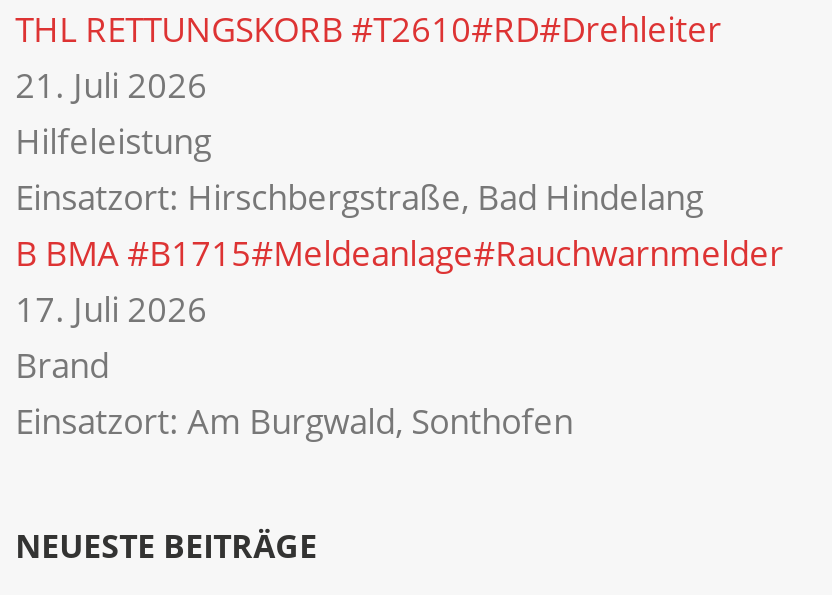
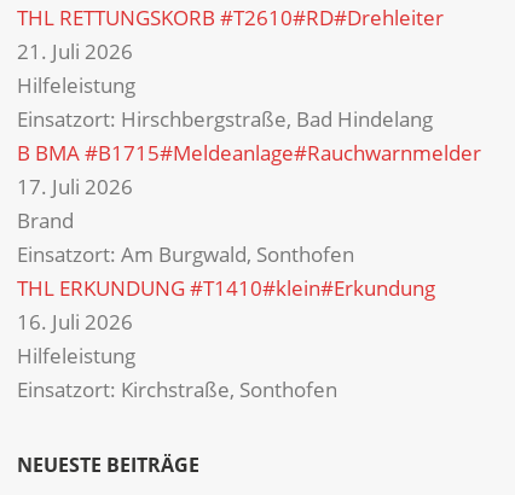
none -> [17,274,435,403] THL ERKUNDUNG #T1410#klein#Erkundung | 16. Juli 2026 | Hilfeleistung | Einsatzort: Kirchstraße, Sonthofen

